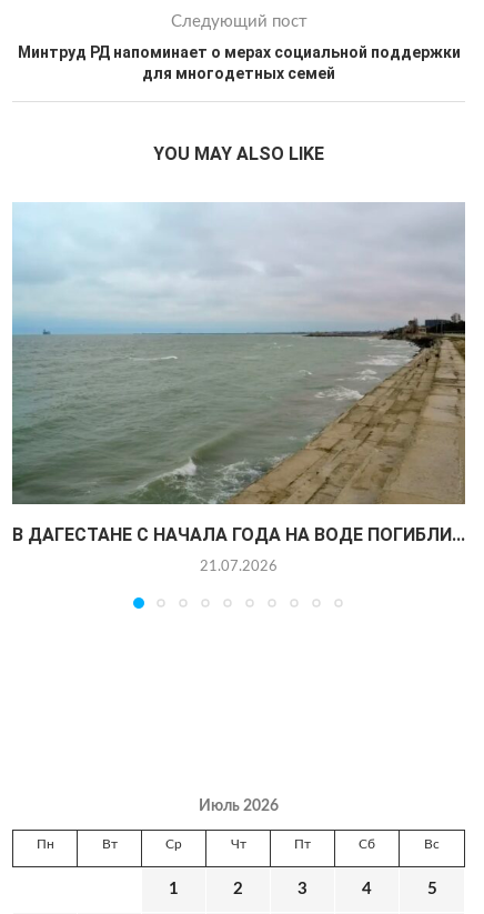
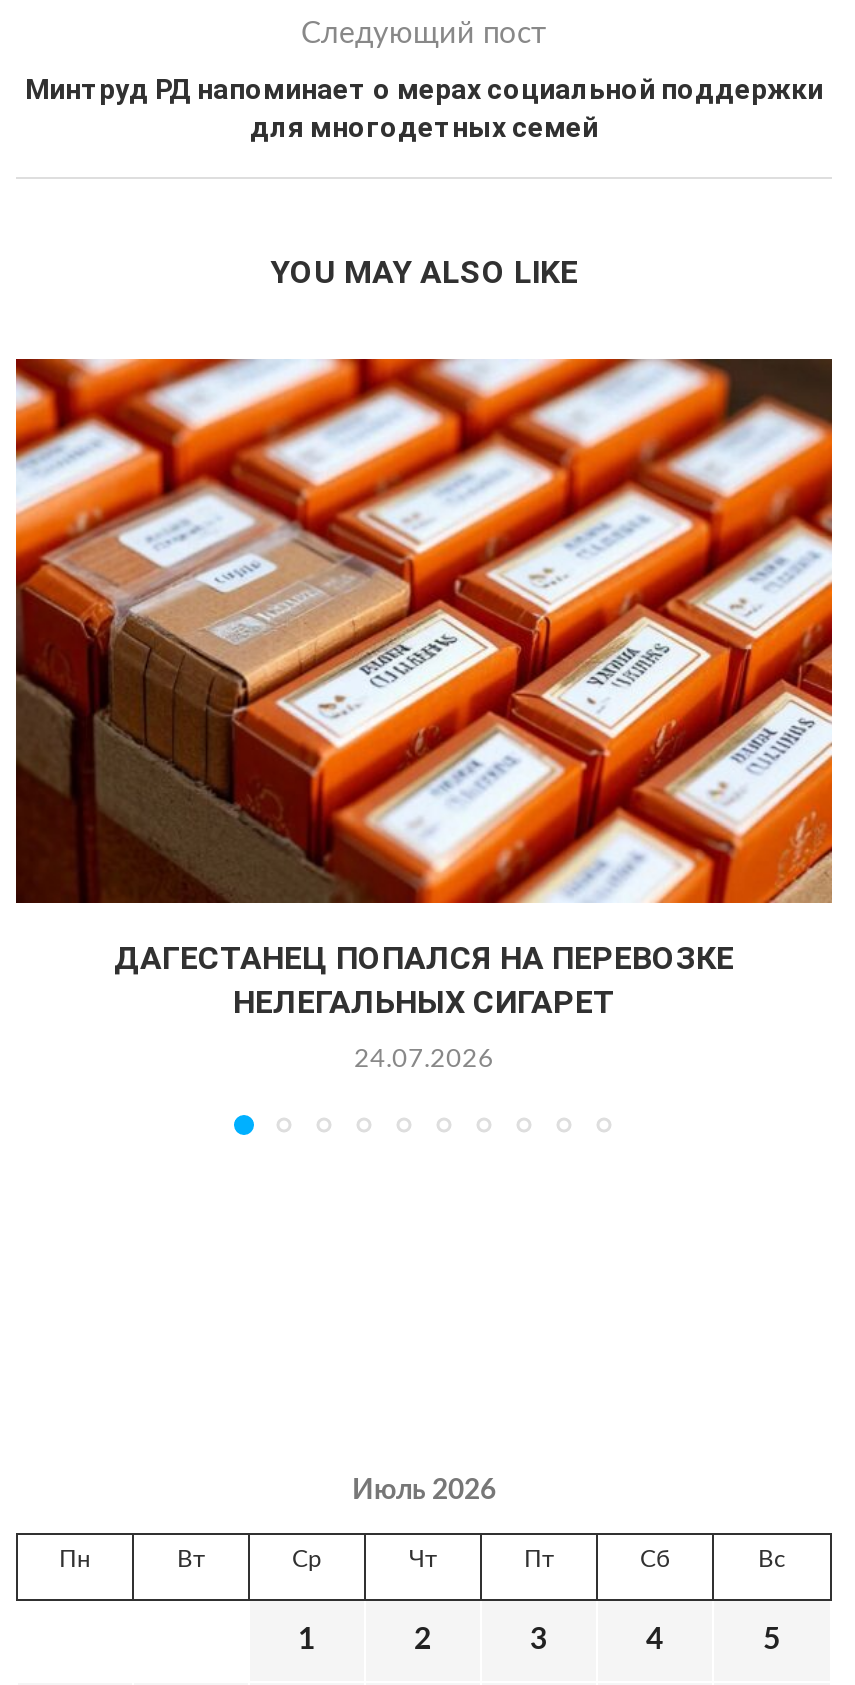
[11,202,466,545] [image] | В ДАГЕСТАНЕ С НАЧАЛА ГОДА НА ВОДЕ ПОГИБЛИ... -> [14,357,834,1021] [image] | ДАГЕСТАНЕЦ ПОПАЛСЯ НА ПЕРЕВОЗКЕ | НЕЛЕГАЛЬНЫХ СИГАРЕТ
[200,560,278,574] 21.07.2026 -> [354,1047,494,1073] 24.07.2026

